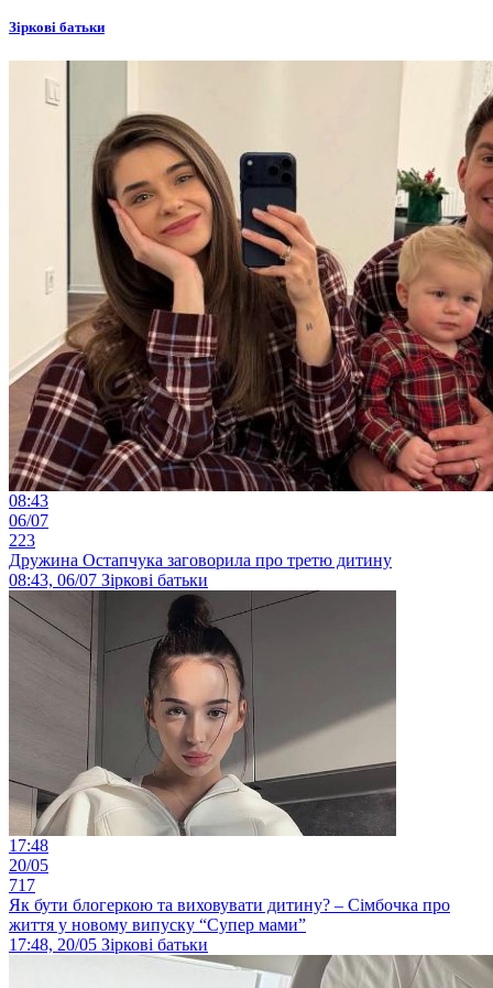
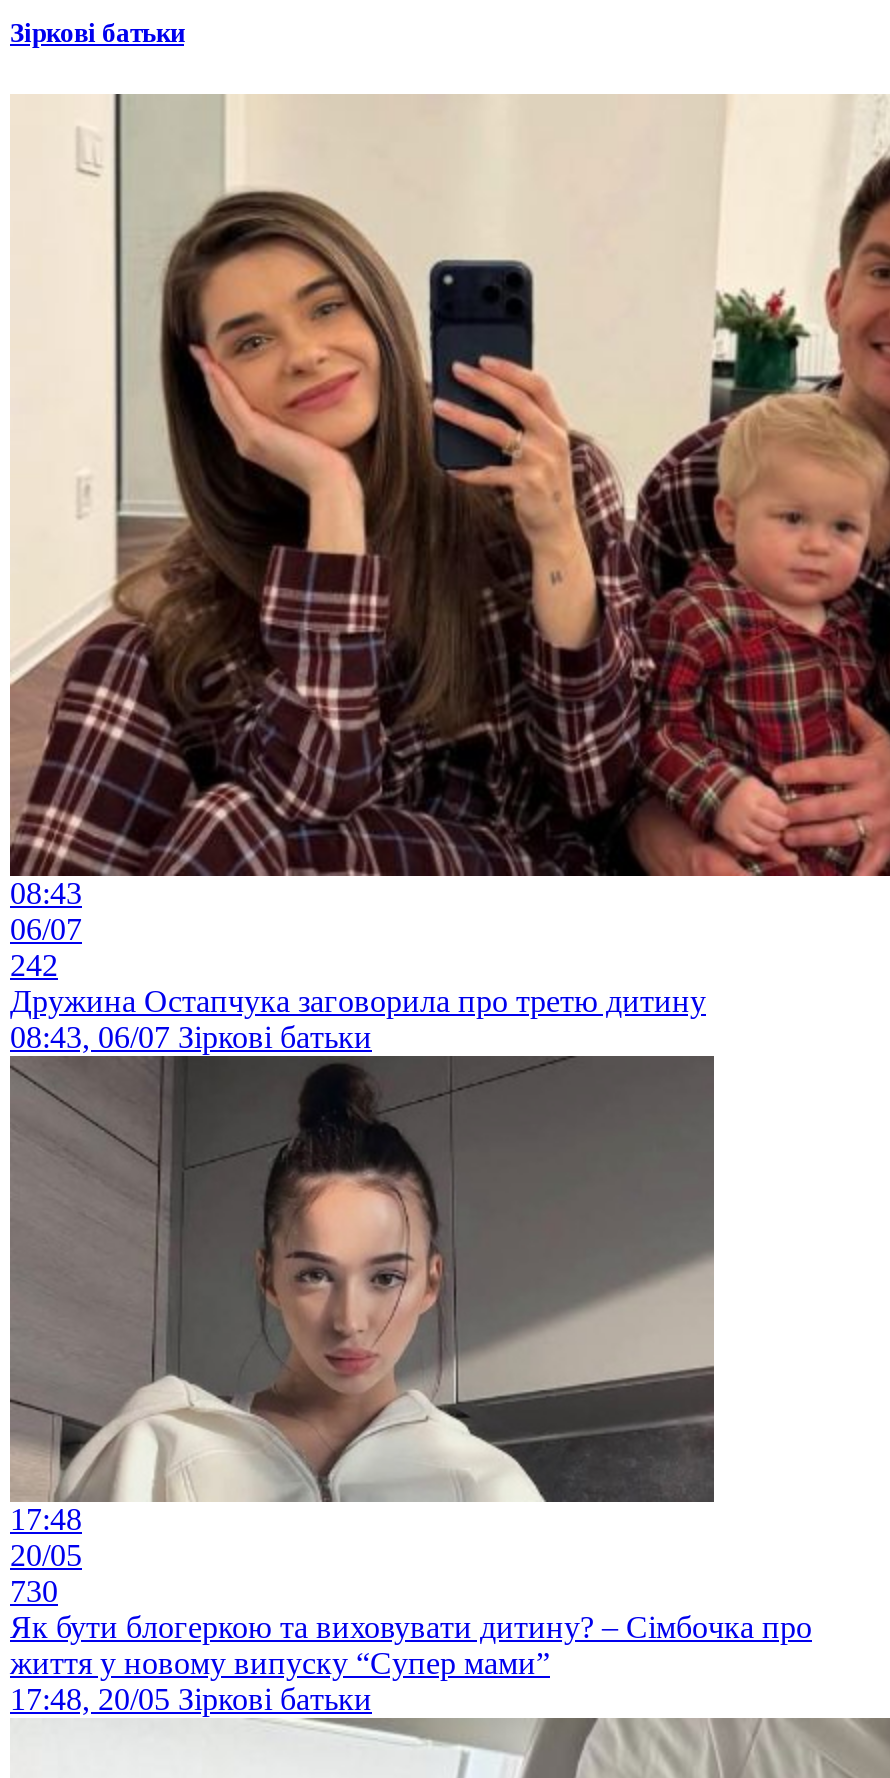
[9,531,35,550] 223 -> [10,949,58,983] 242
[9,876,35,895] 717 -> [10,1575,58,1609] 730

